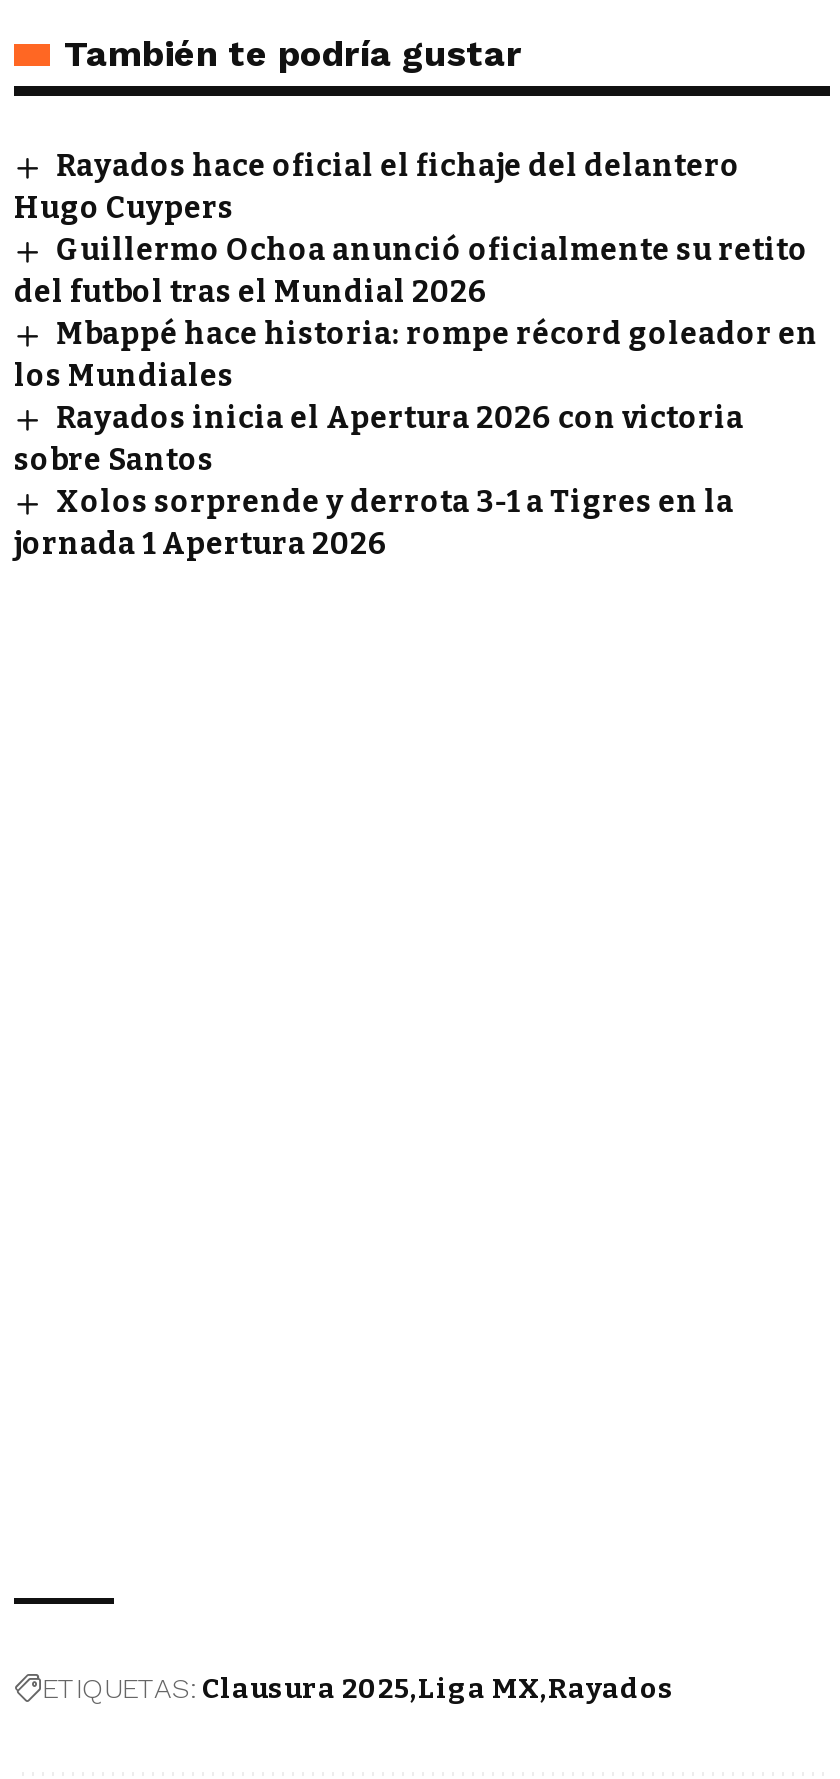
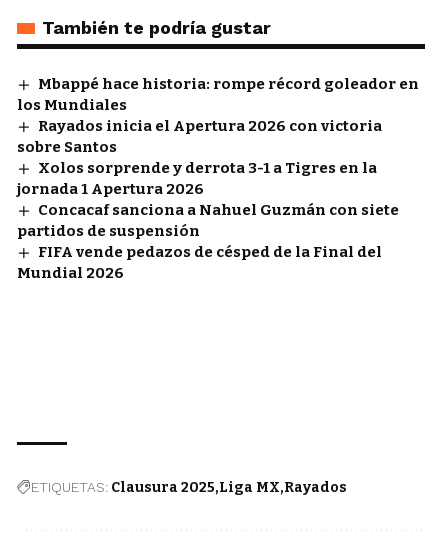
[14,147,808,309] Rayados hace oficial el fichaje del delantero | Hugo Cuypers | Guillermo Ochoa anunció oficialmente su retito | del futbol tras el Mundial 2026 -> none
none -> [17,200,399,281] Concacaf sanciona a Nahuel Guzmán con siete | partidos de suspensión | FIFA vende pedazos de césped de la Final del | Mundial 2026

